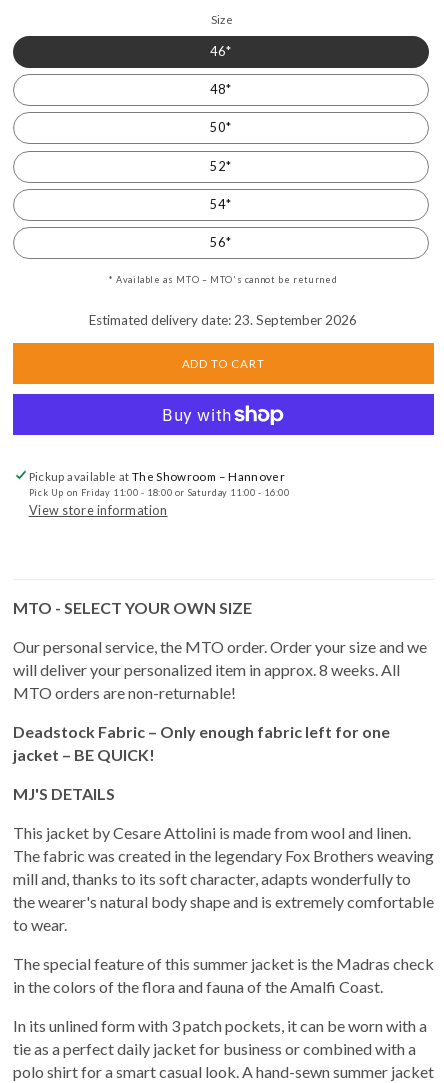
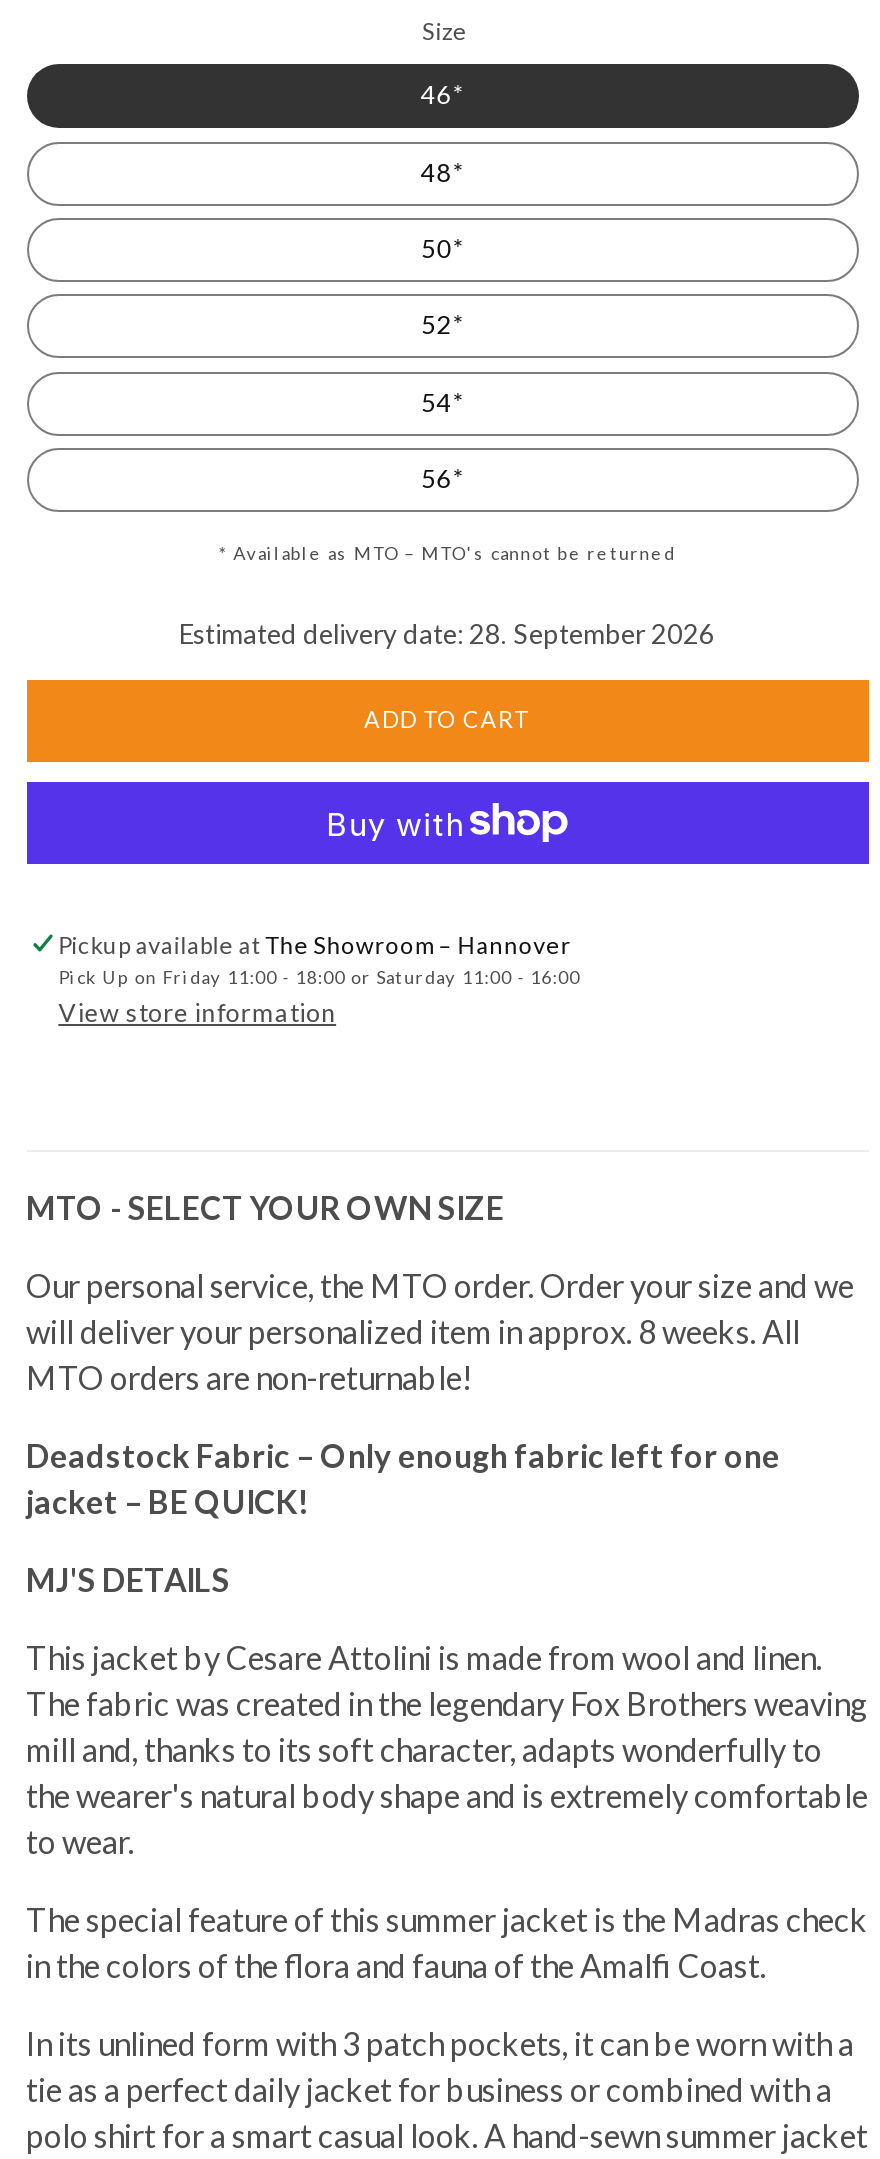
[89,312,357,328] Estimated delivery date: 23. September 2026 -> [179,617,715,649] Estimated delivery date: 28. September 2026

